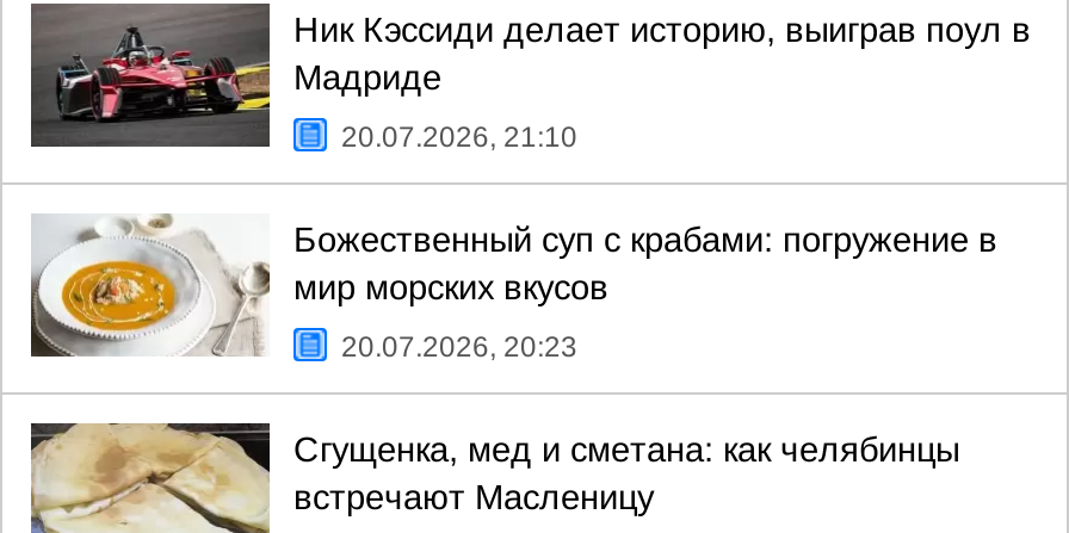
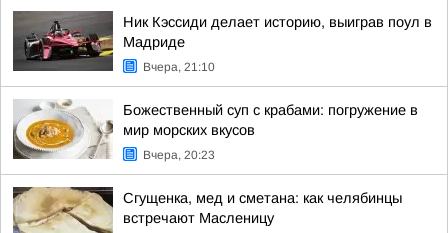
[341,120,577,154] 20.07.2026, 21:10 -> [143,60,215,74] Вчера, 21:10
[341,330,577,364] 20.07.2026, 20:23 -> [143,148,215,162] Вчера, 20:23

